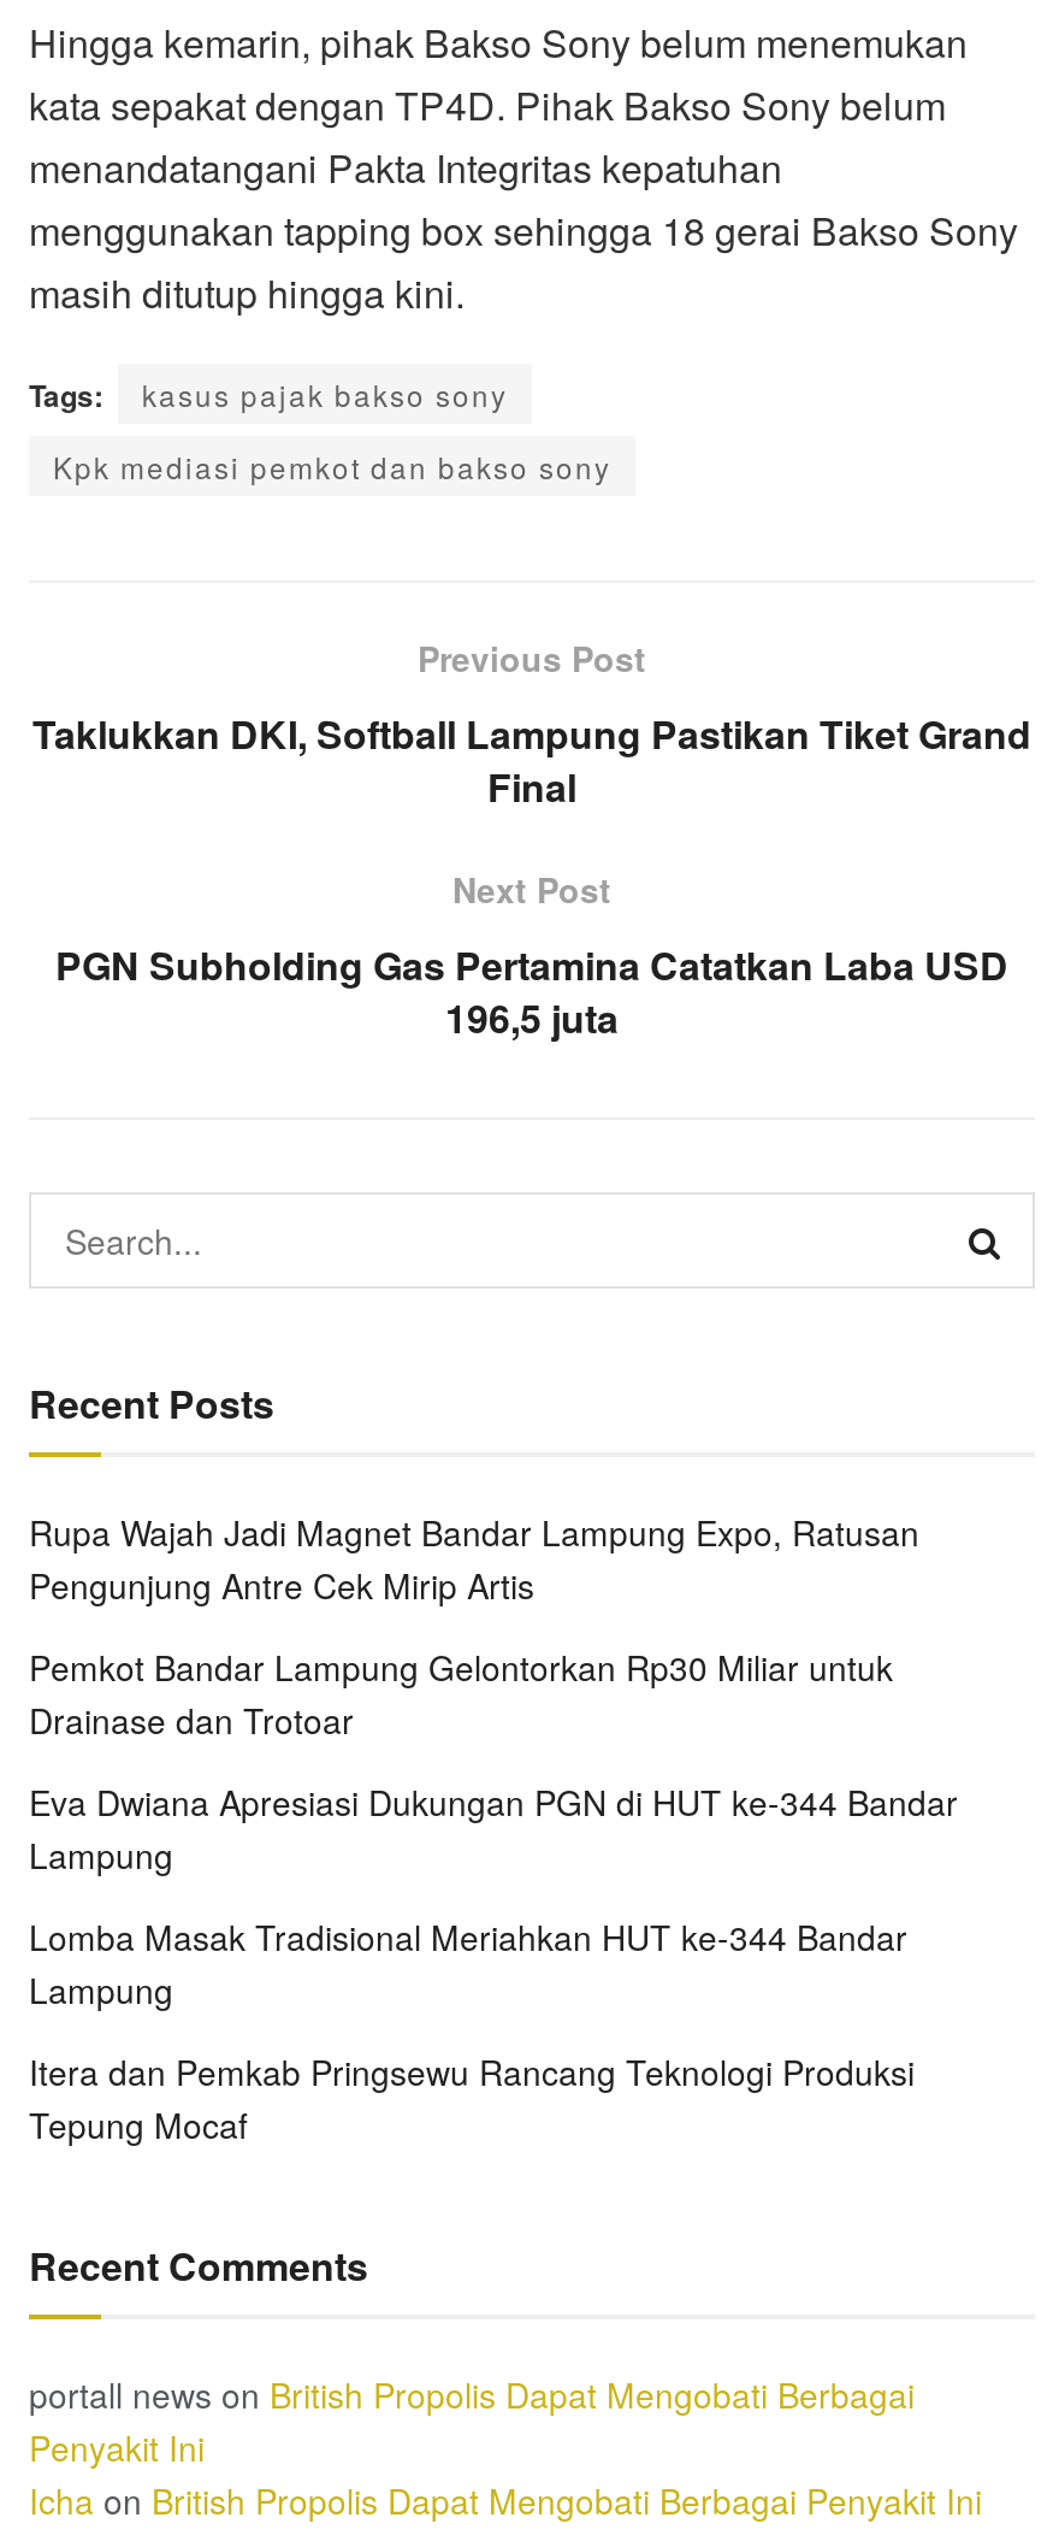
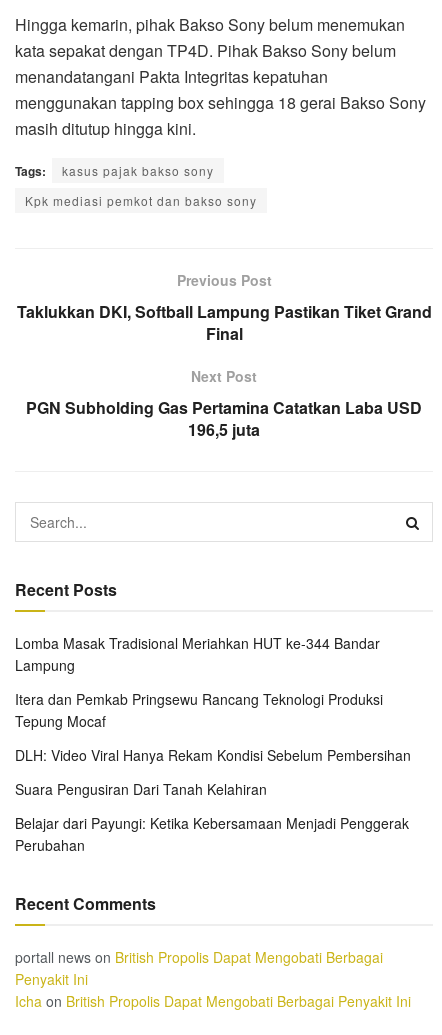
[29,1507,958,1878] Rupa Wajah Jadi Magnet Bandar Lampung Expo, Ratusan | Pengunjung Antre Cek Mirip Artis | Pemkot Bandar Lampung Gelontorkan Rp30 Miliar untuk | Drainase dan Trotoar | Eva Dwiana Apresiasi Dukungan PGN di HUT ke-344 Bandar | Lampung -> none
moved [29,1912,915,2148] -> [15,633,383,731]: Lomba Masak Tradisional Meriahkan HUT ke-344 Bandar | Lampung | Itera dan Pemkab Pringsewu Rancang Teknologi Produksi | Tepung Mocaf
none -> [15,745,411,855] DLH: Video Viral Hanya Rekam Kondisi Sebelum Pembersihan | Suara Pengusiran Dari Tanah Kelahiran | Belajar dari Payungi: Ketika Kebersamaan Menjadi Penggerak | Perubahan

